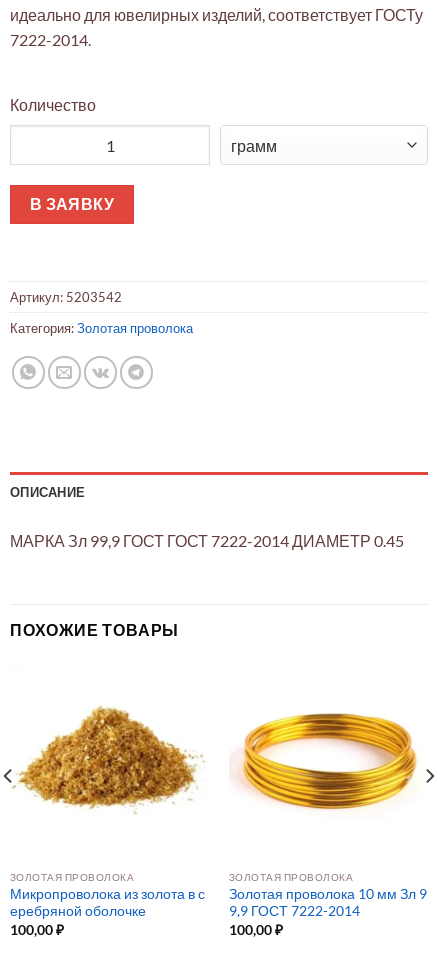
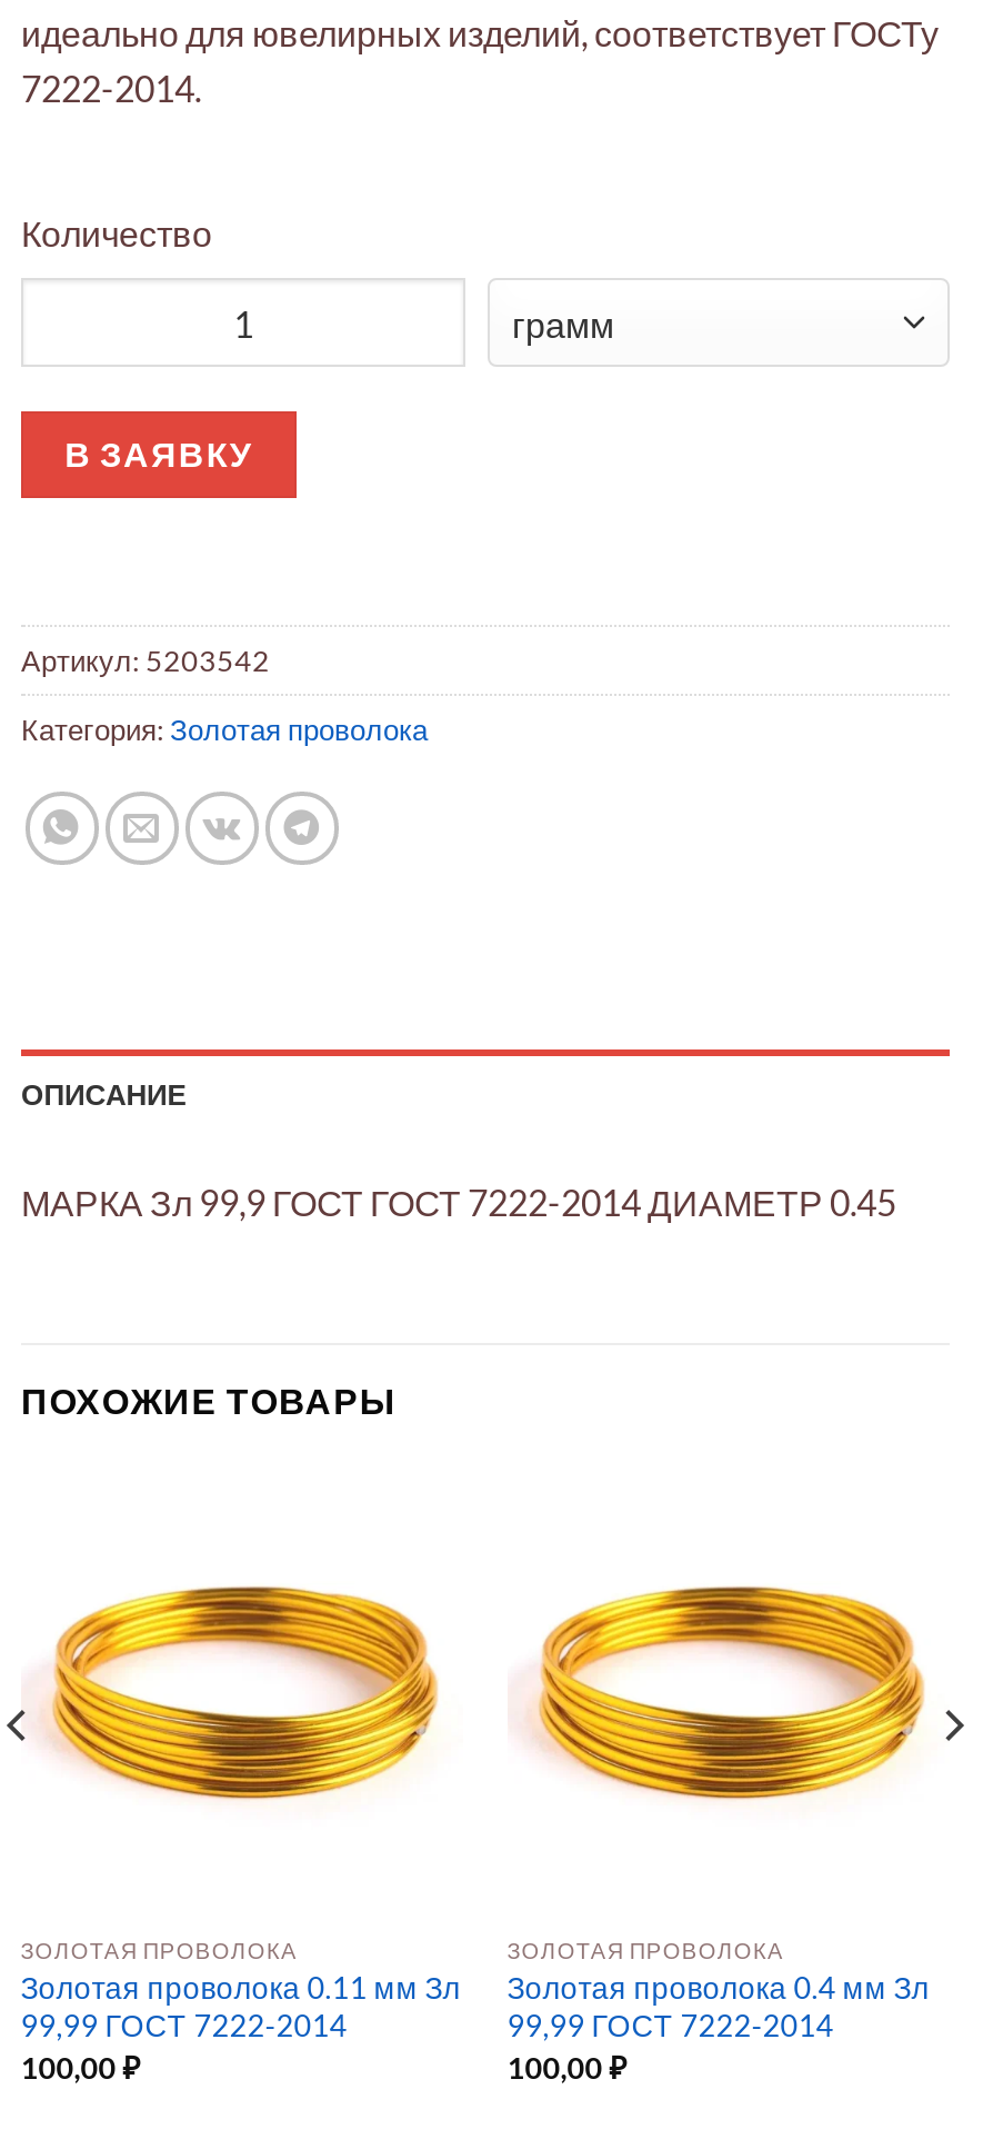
[12,705,205,814] [image] -> [30,1570,448,1801] [image]
[10,886,205,919] Микропроволока из золота в с | еребряной оболочке -> [21,1970,461,2044] Золотая проволока 0.11 мм Зл | 99,99 ГОСТ 7222-2014
[229,886,427,919] Золотая проволока 10 мм Зл 9 | 9,9 ГОСТ 7222-2014 -> [507,1970,929,2044] Золотая проволока 0.4 мм Зл | 99,99 ГОСТ 7222-2014

